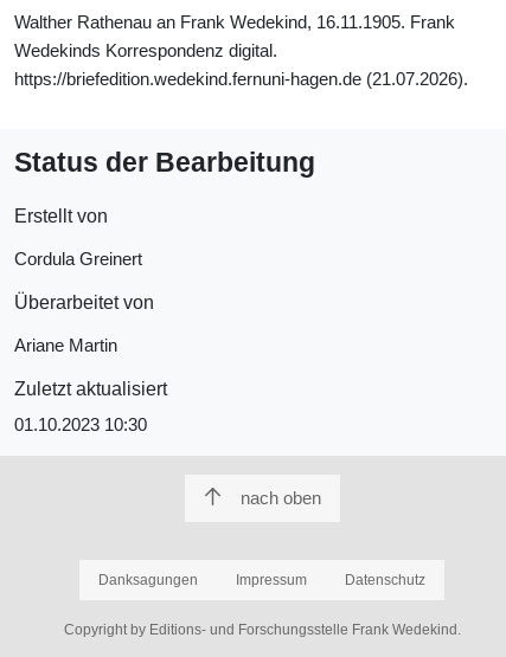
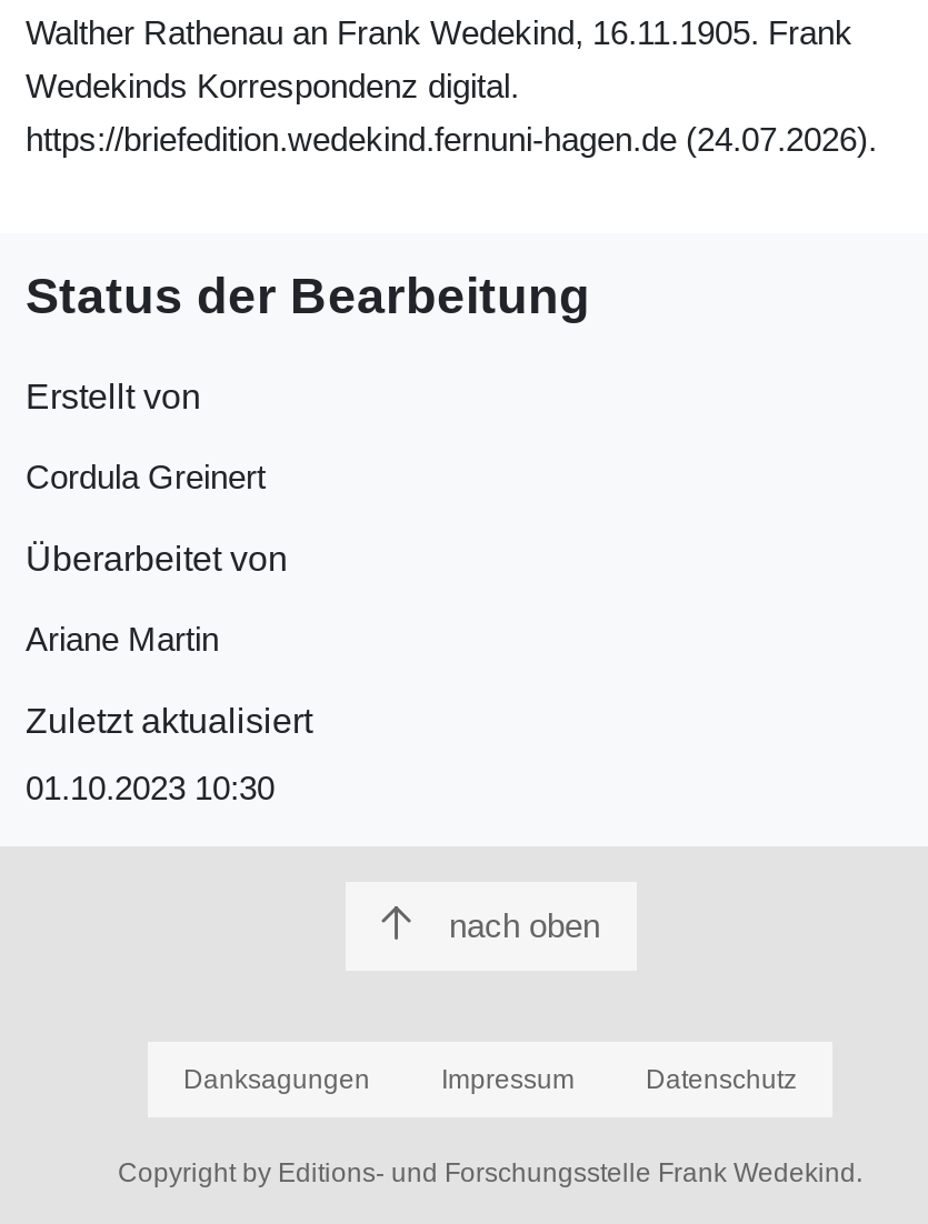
[14,68,468,88] https://briefedition.wedekind.fernuni-hagen.de (21.07.2026). -> [26,119,877,157] https://briefedition.wedekind.fernuni-hagen.de (24.07.2026).

